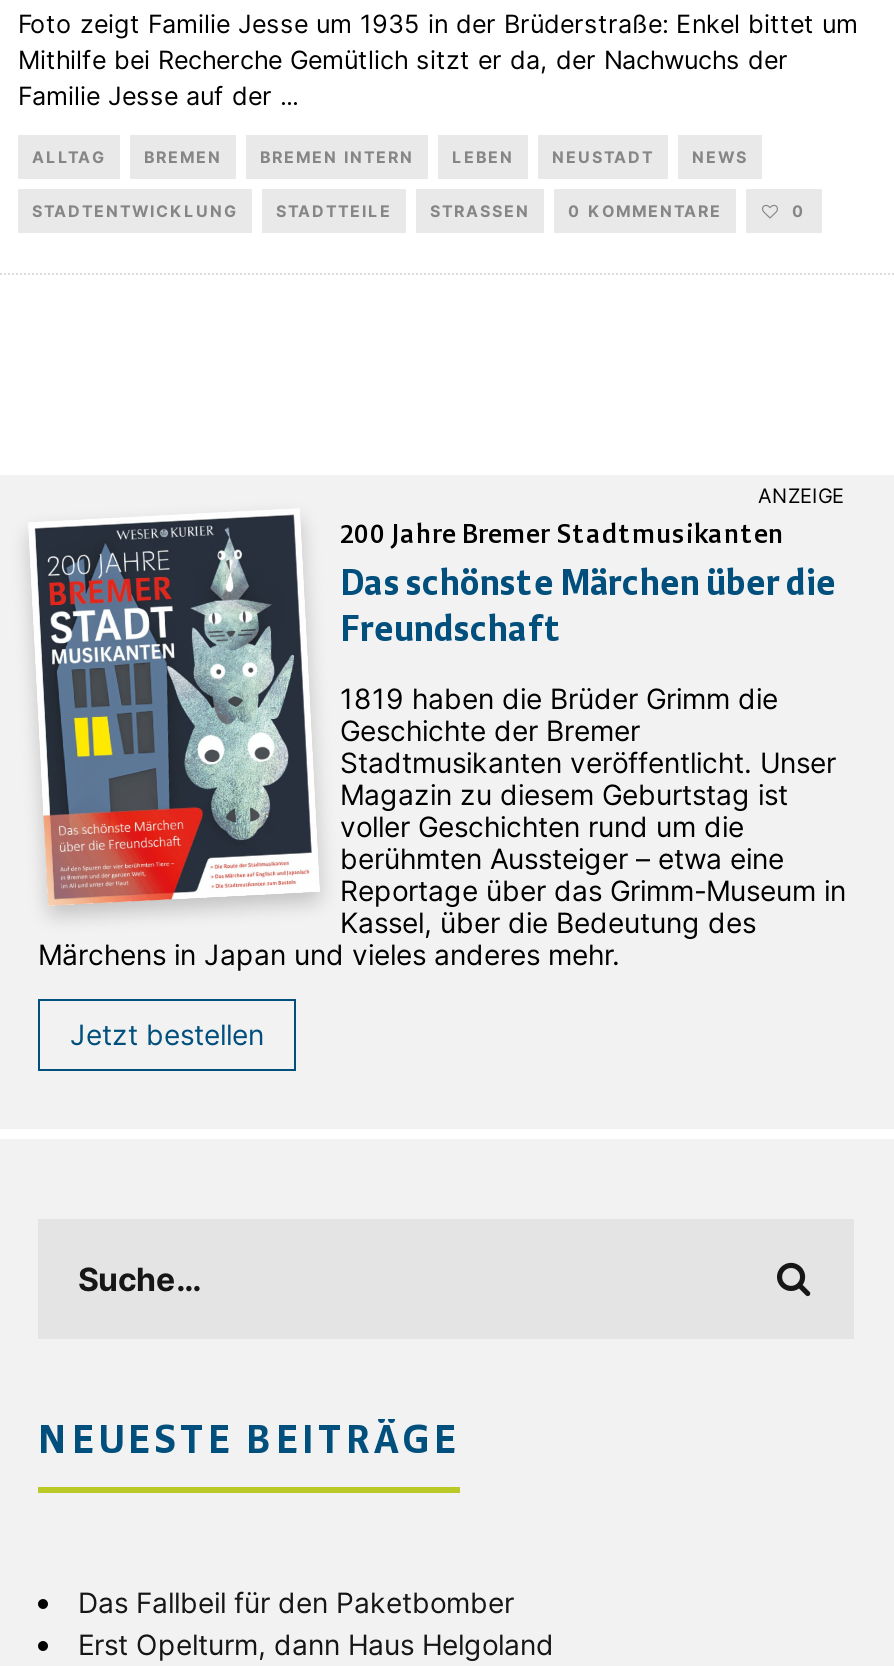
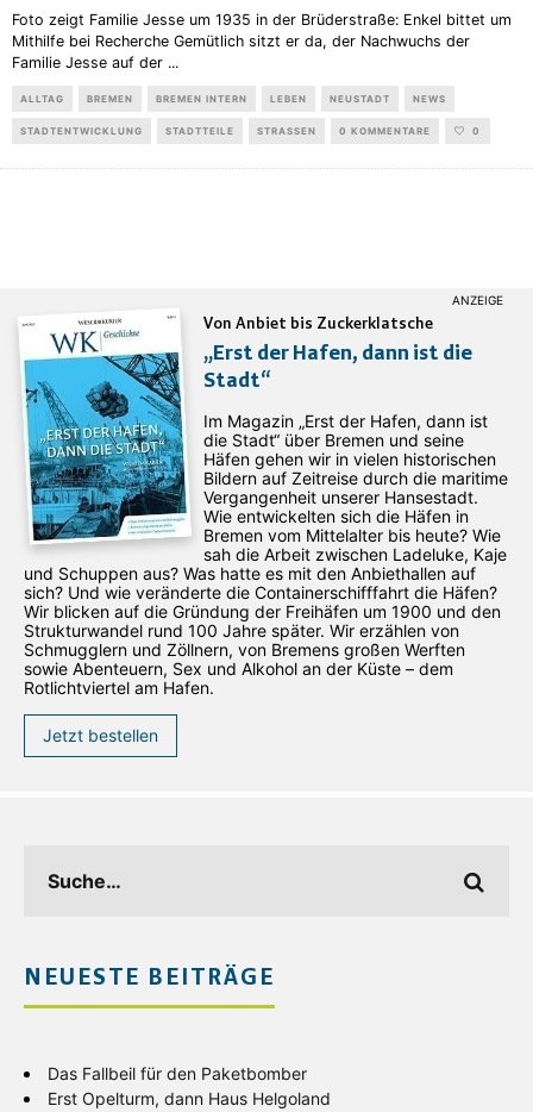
[34,512,846,971] [image] | 1819 haben die Brüder Grimm die | Geschichte der Bremer | Stadtmusikanten veröffentlicht. Unser | Magazin zu diesem Geburtstag ist | voller Geschichten rund um die | berühmten Aussteiger – etwa eine | Reportage über das Grimm-Museum in | Kassel, über die Bedeutung des | Märchens in Japan und vieles anderes mehr. -> [23,316,508,698] [image] | Im Magazin „Erst der Hafen, dann ist | die Stadt“ über Bremen und seine | Häfen gehen wir in vielen historischen | Bildern auf Zeitreise durch die maritime | Vergangenheit unserer Hansestadt. | Wie entwickelten sich die Häfen in | Bremen vom Mittelalter bis heute? Wie | sah die Arbeit zwischen Ladeluke, Kaje | und Schuppen aus? Was hatte es mit den Anbiethallen auf | sich? Und wie veränderte die Containerschifffahrt die Häfen? | Wir blicken auf die Gründung der Freihäfen um 1900 und den | Strukturwandel rund 100 Jahre später. Wir erzählen von | Schmugglern und Zöllnern, von Bremens großen Werften | sowie Abenteuern, Sex und Alkohol an der Küste – dem | Rotlichtviertel am Hafen.
[340,521,836,651] 200 Jahre Bremer Stadtmusikanten | Das schönste Märchen über die | Freundschaft -> [203,316,472,393] Von Anbiet bis Zuckerklatsche | „Erst der Hafen, dann ist die | Stadt“

